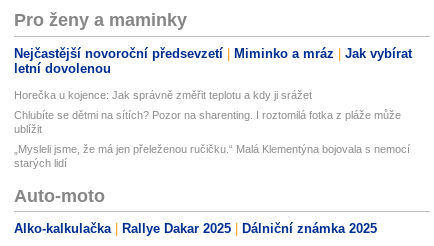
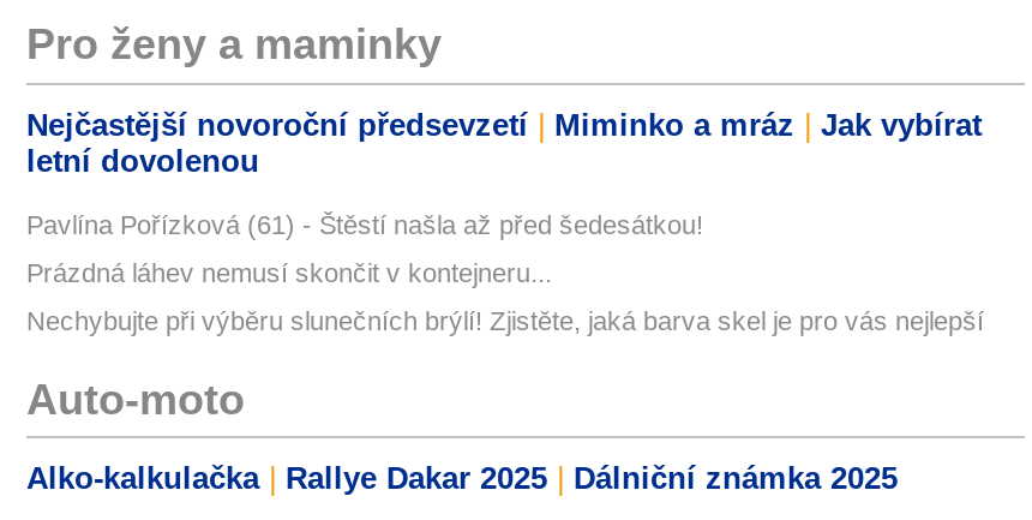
[14,89,312,101] Horečka u kojence: Jak správně změřit teplotu a kdy ji srážet -> [26,210,703,239] Pavlína Pořízková (61) - Štěstí našla až před šedesátkou!
[14,109,401,135] Chlubíte se dětmi na sítích? Pozor na sharenting. I roztomilá fotka z pláže může | ublížit -> [26,258,552,287] Prázdná láhev nemusí skončit v kontejneru...
[14,143,410,169] „Mysleli jsme, že má jen přeleženou ručičku.“ Malá Klementýna bojovala s nemocí | starých lidí -> [26,306,984,335] Nechybujte při výběru slunečních brýlí! Zjistěte, jaká barva skel je pro vás nejlepší

